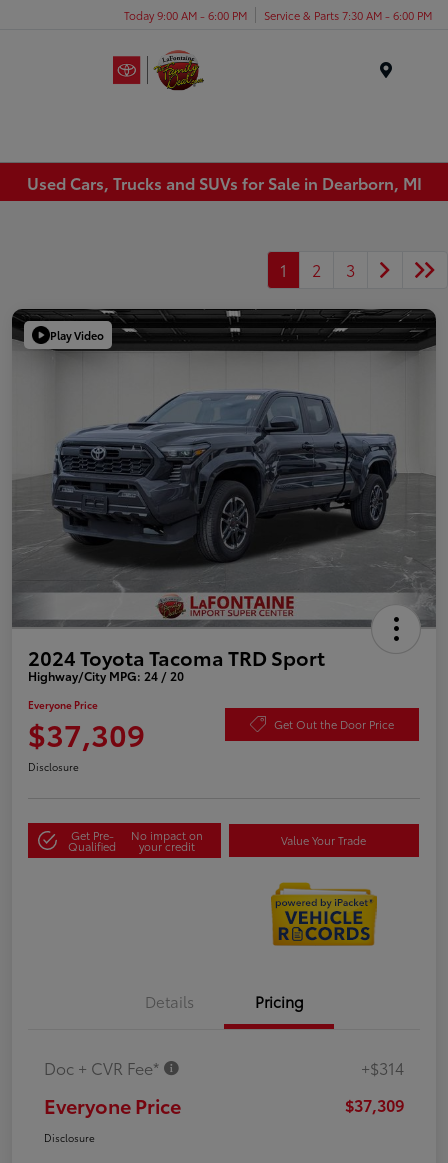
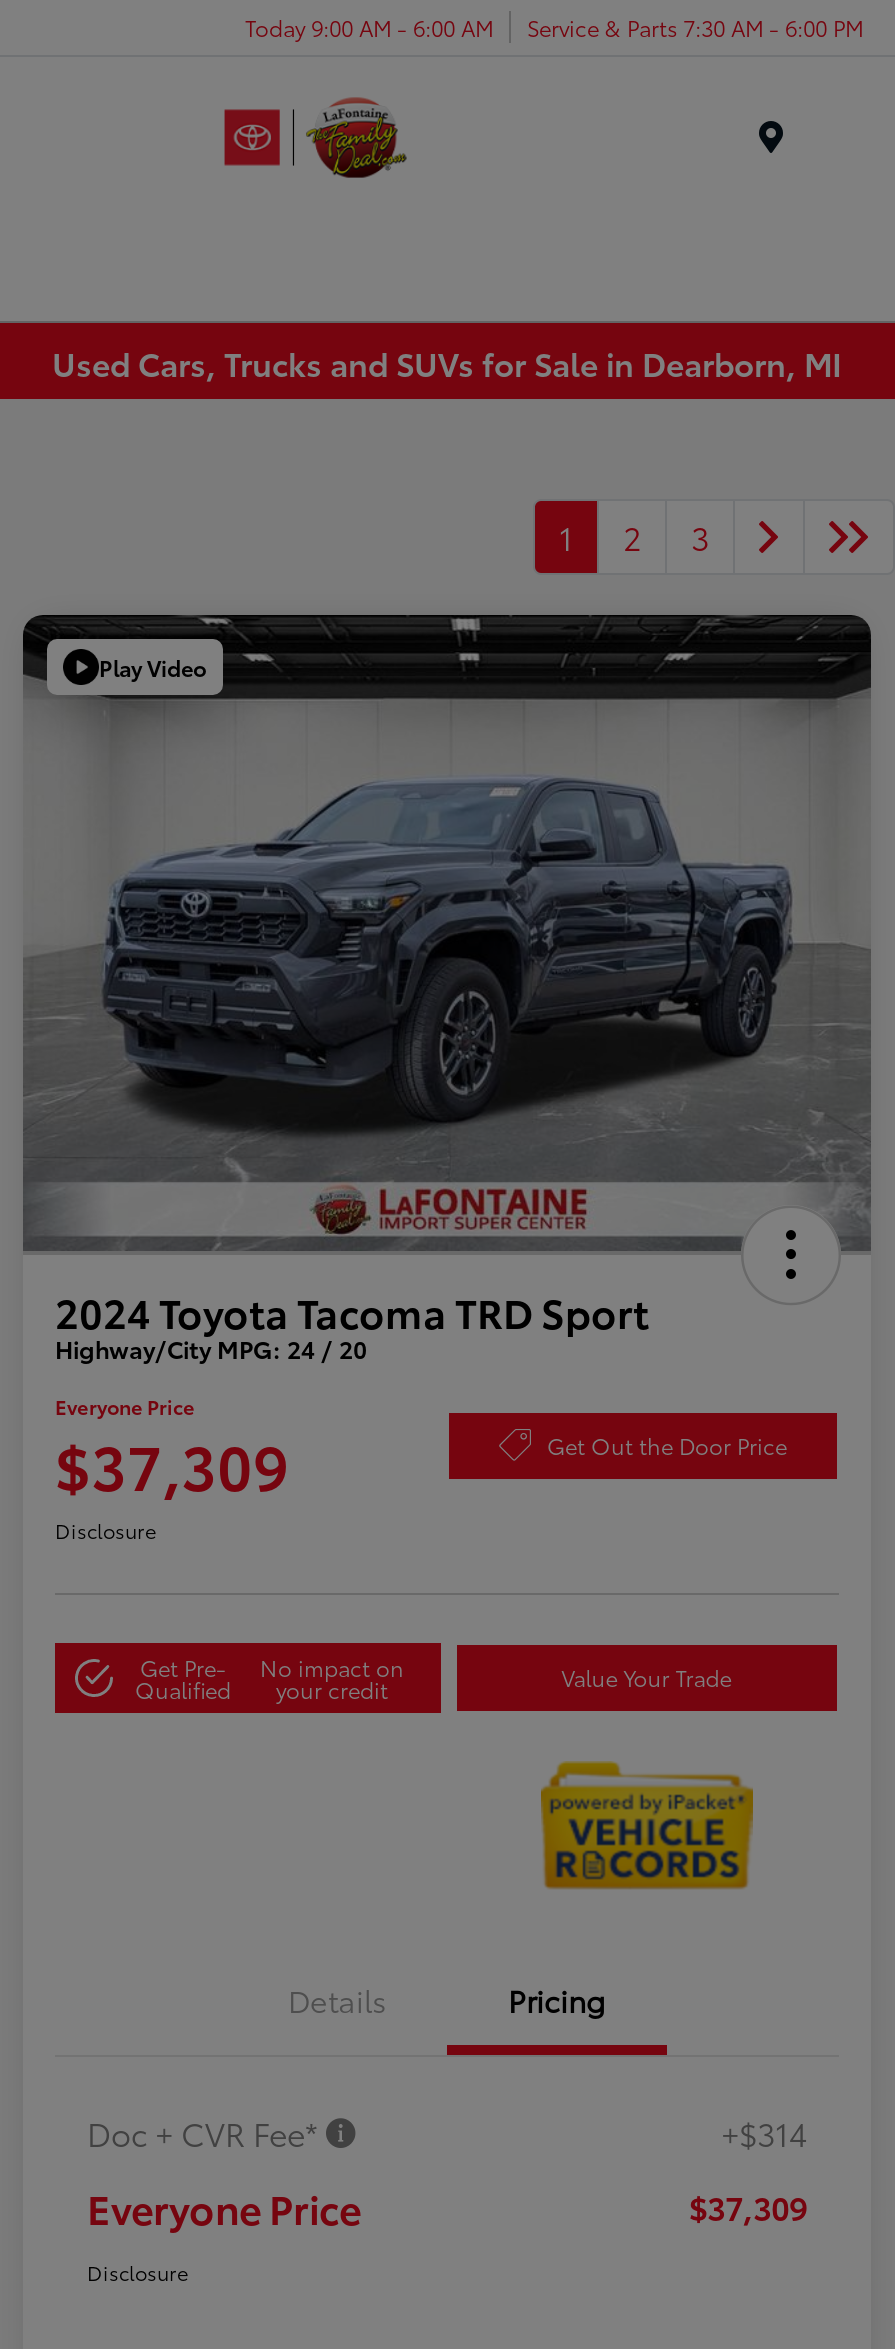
[124,6,432,22] Today 9:00 AM - 6:00 PM Service & Parts 7:30 AM - 6:00 PM -> [245,10,863,42] Today 9:00 AM - 6:00 AM Service & Parts 7:30 AM - 6:00 PM

